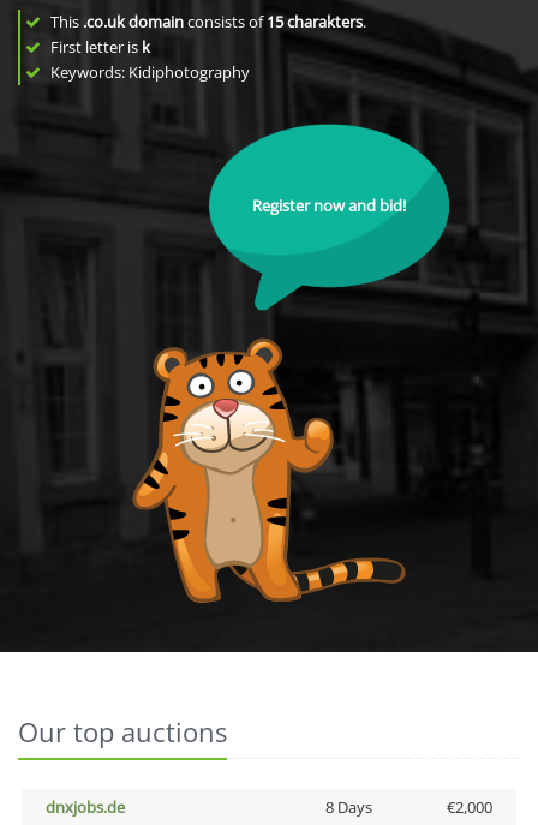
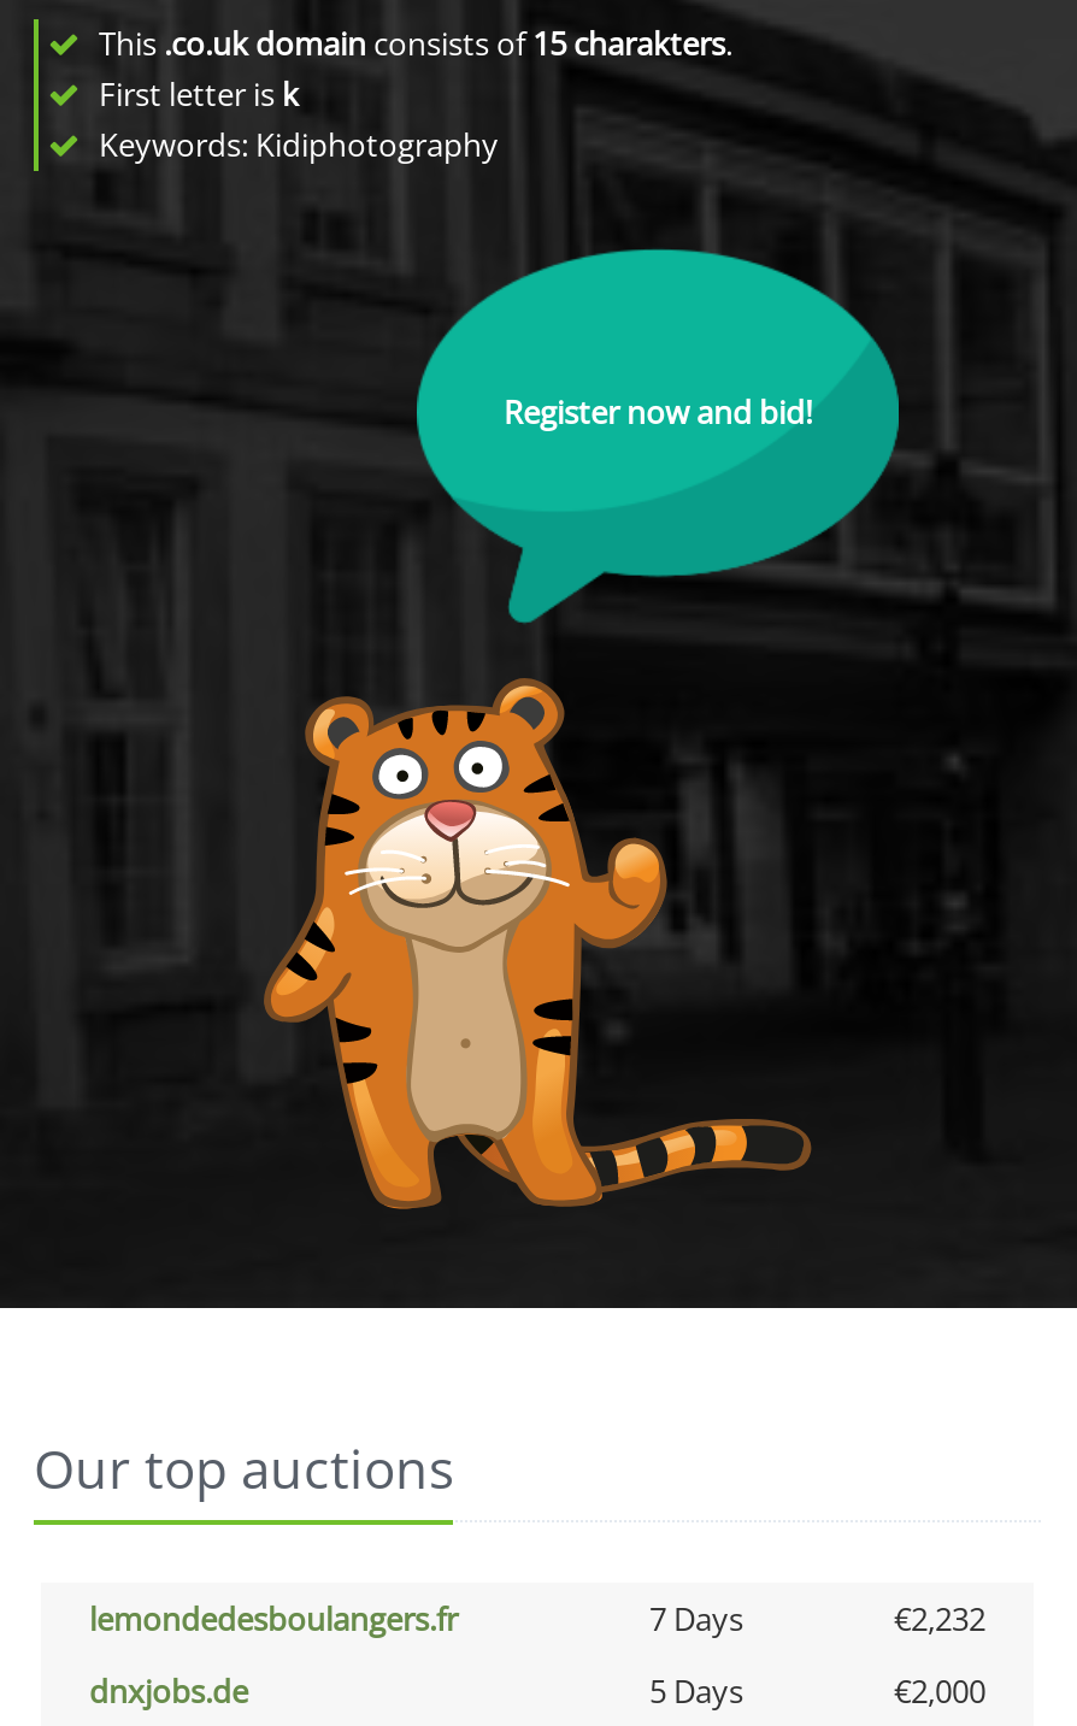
none -> [89,1597,985,1640] lemondedesboulangers.fr | 7 Days | €2,232
[325,796,372,818] 8 Days -> [649,1669,743,1713] 5 Days

